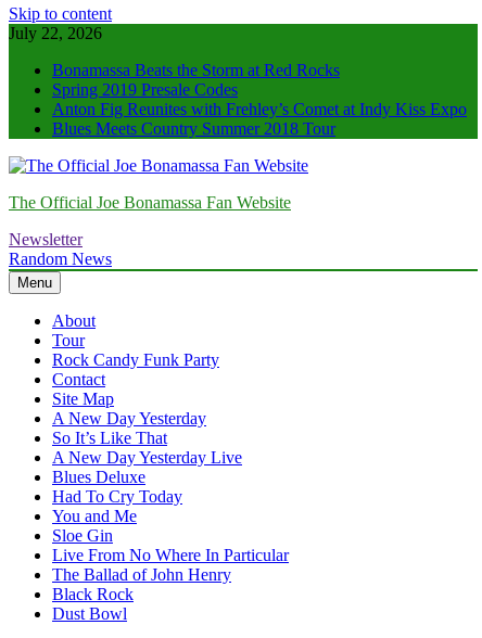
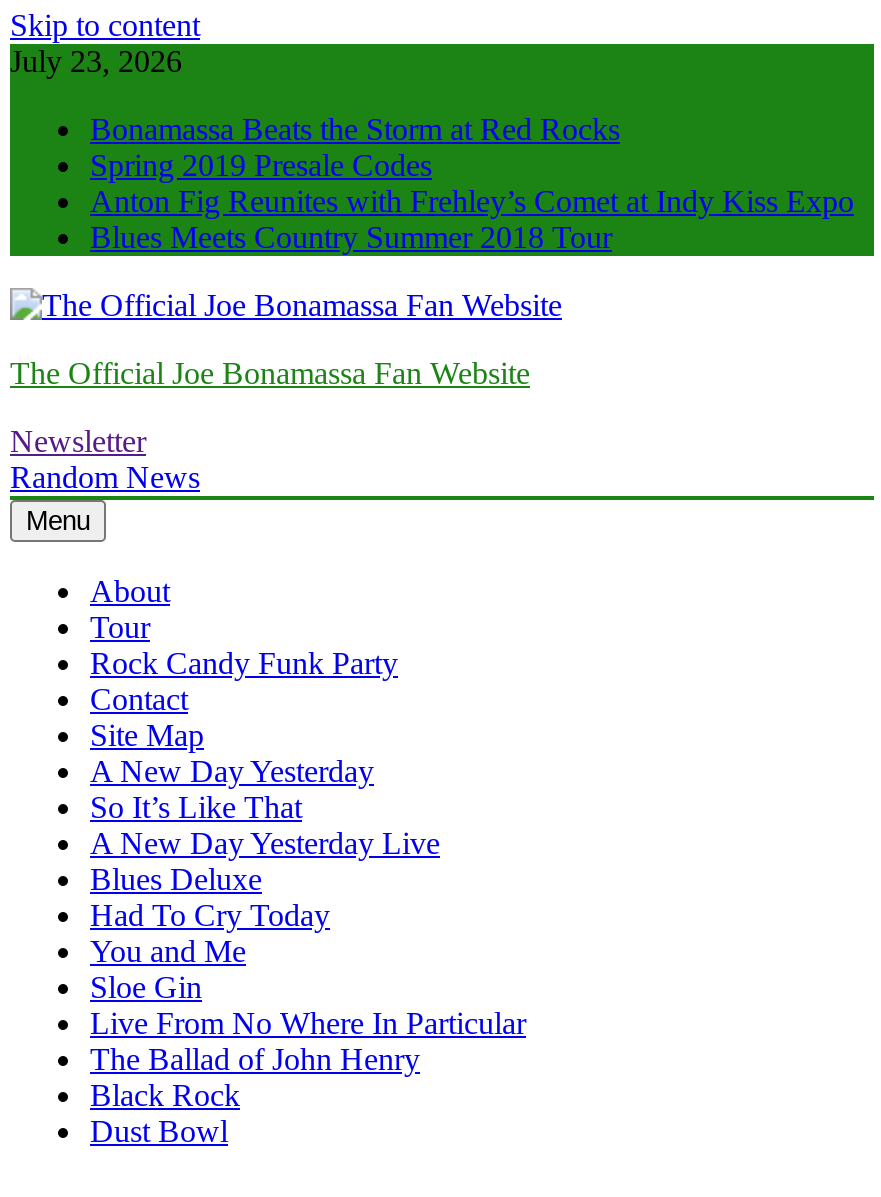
[9,24,102,42] July 22, 2026 -> [10,44,182,78] July 23, 2026

